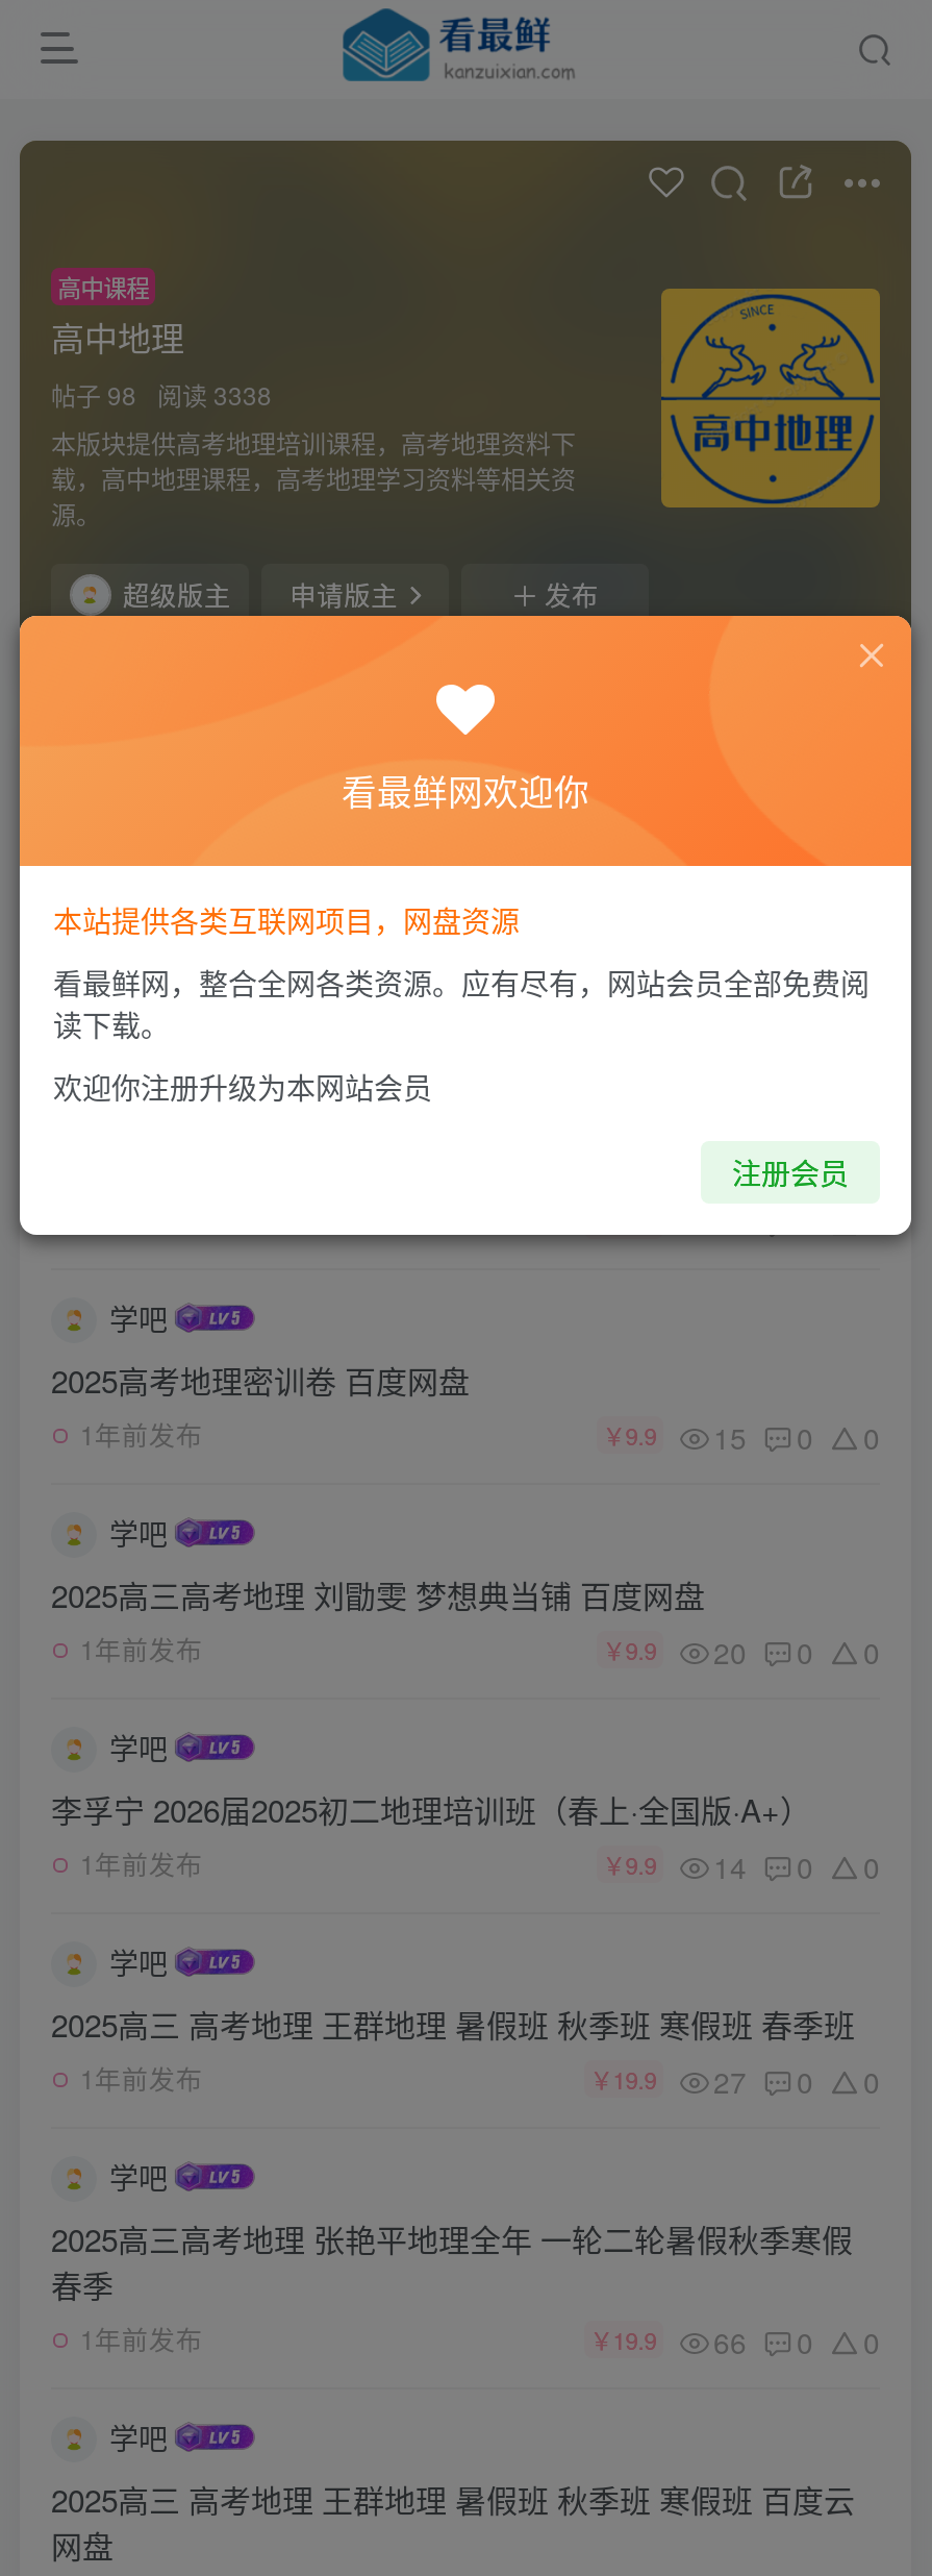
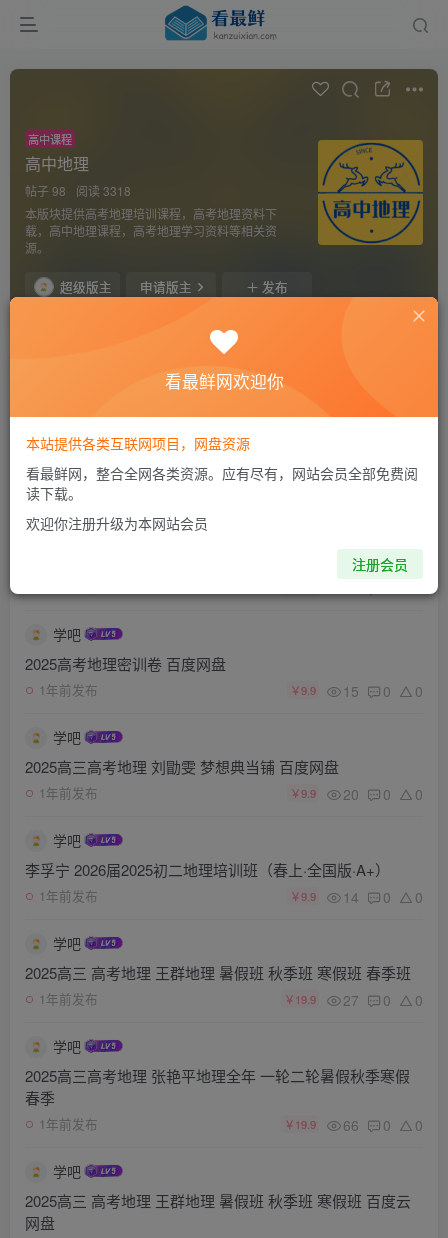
[51,376,272,412] 帖子 98 阅读 3338 -> [25,182,131,199] 帖子 98 阅读 3318

